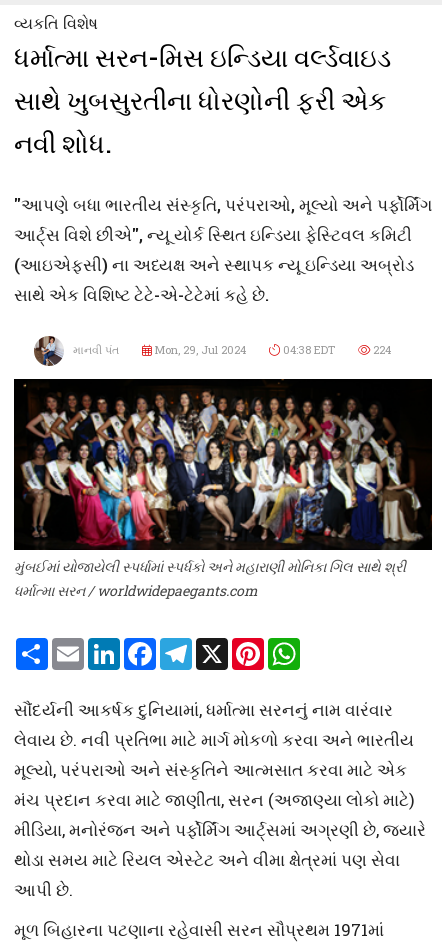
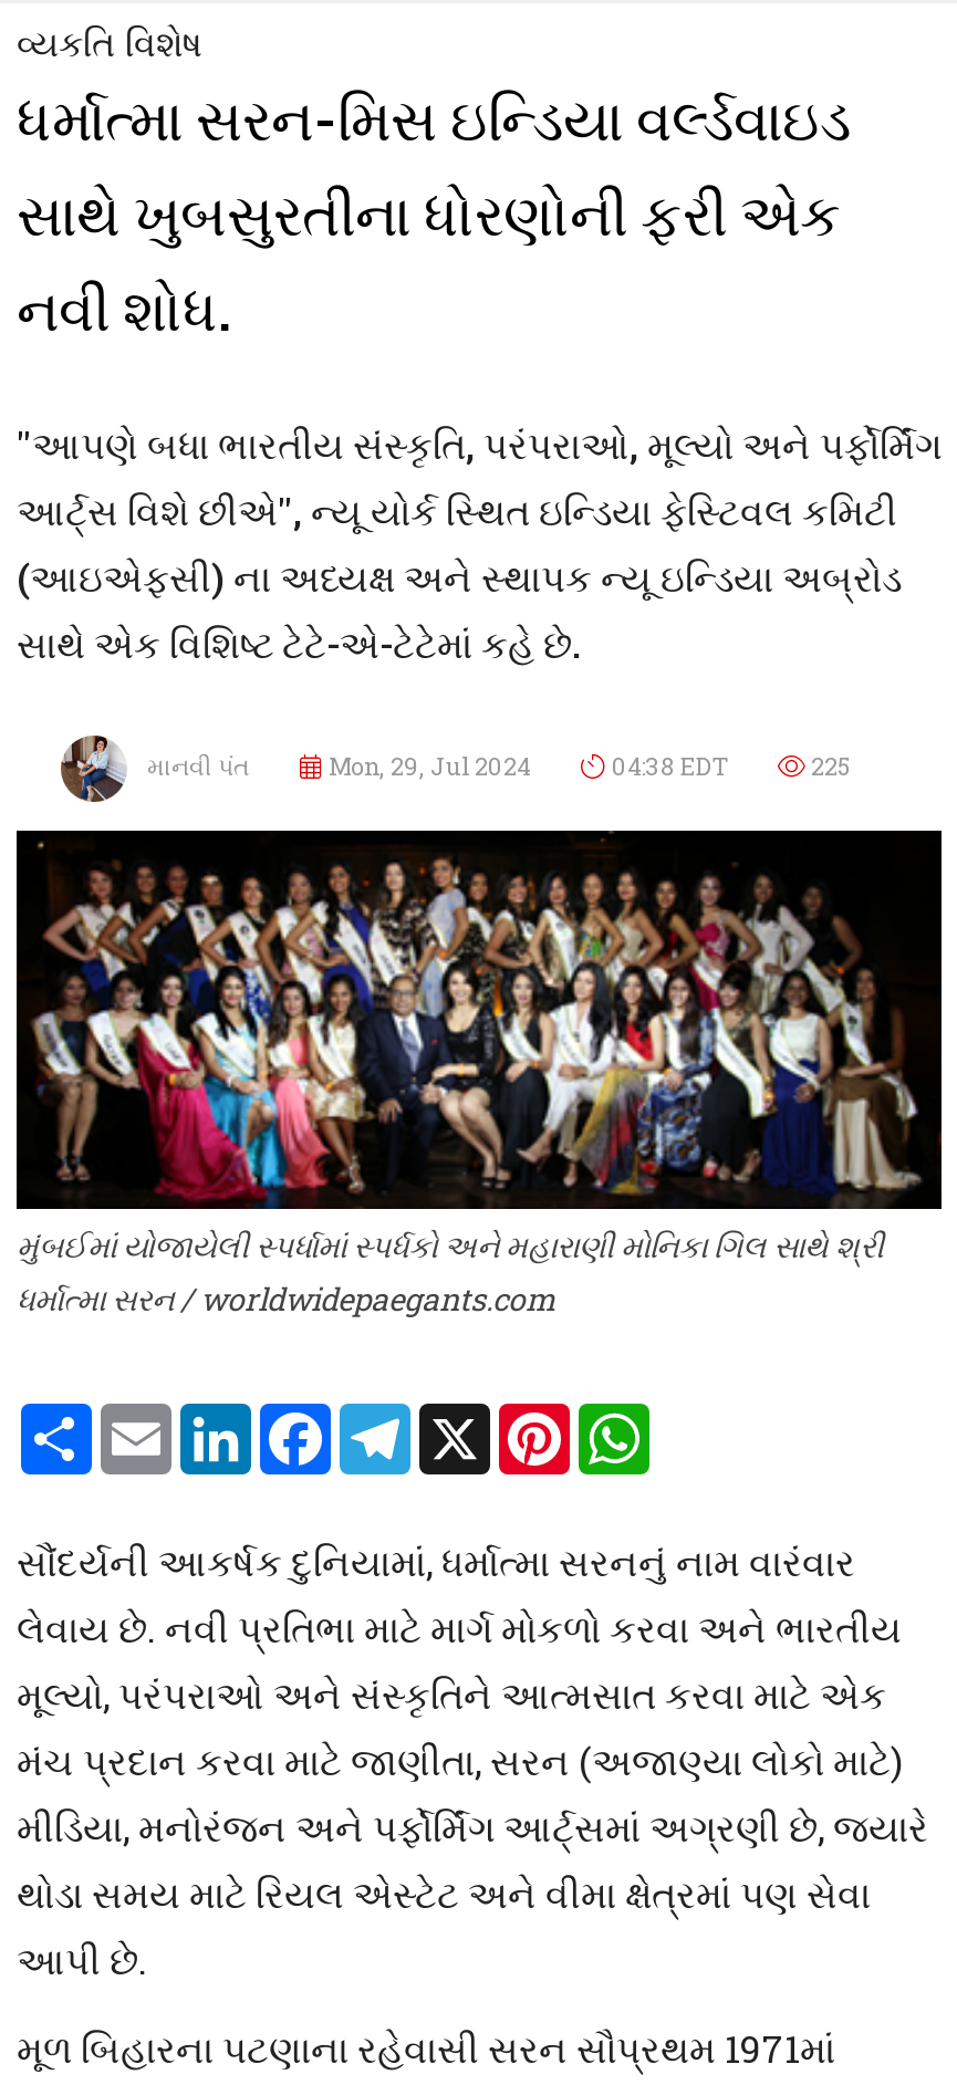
[370,342,397,357] 224 -> [804,749,866,782] 225

